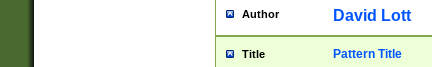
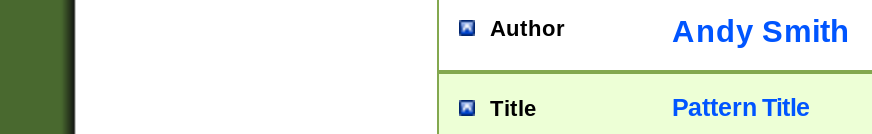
[332,7,410,24] David Lott -> [672,14,850,48] Andy Smith

